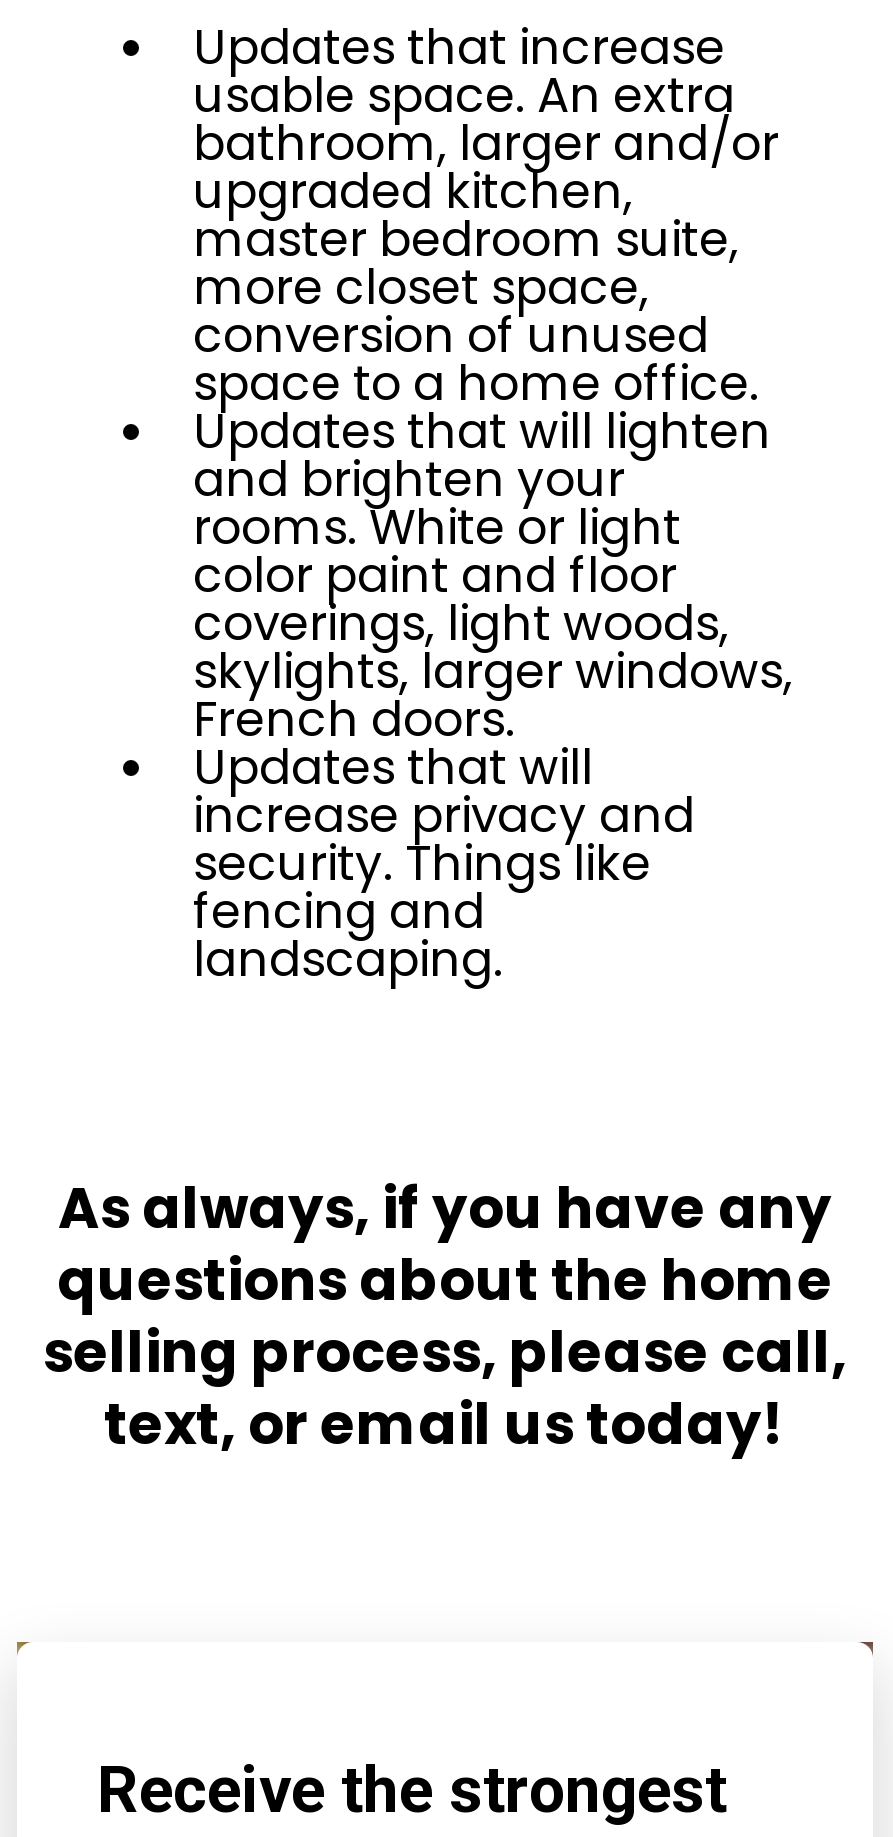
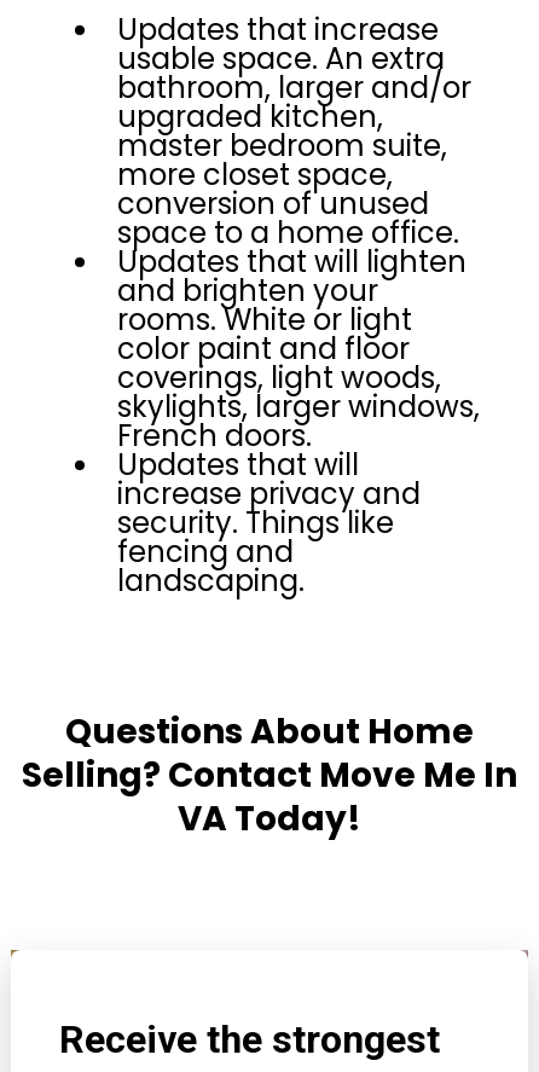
[43,1170,847,1464] As always, if you have any | questions about the home | selling process, please call, | text, or email us today! -> [22,708,517,842] Questions About Home | Selling? Contact Move Me In | VA Today!

